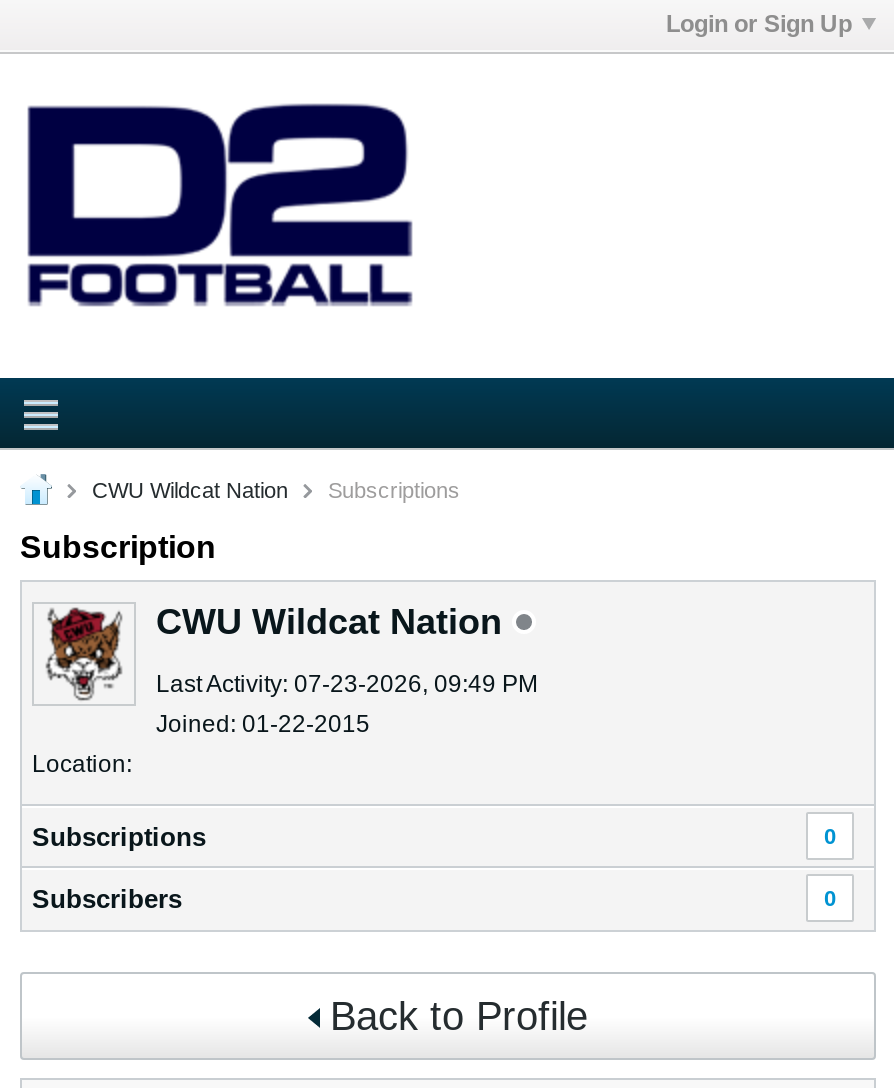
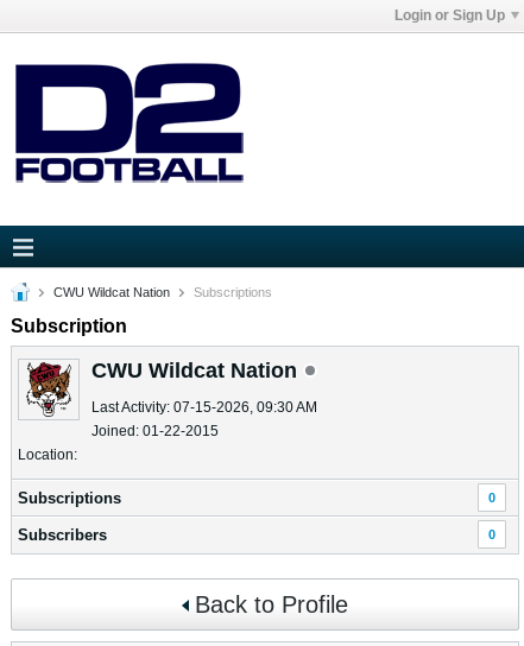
[156,670,538,698] Last Activity: 07-23-2026, 09:49 PM -> [91,399,317,416] Last Activity: 07-15-2026, 09:30 AM

